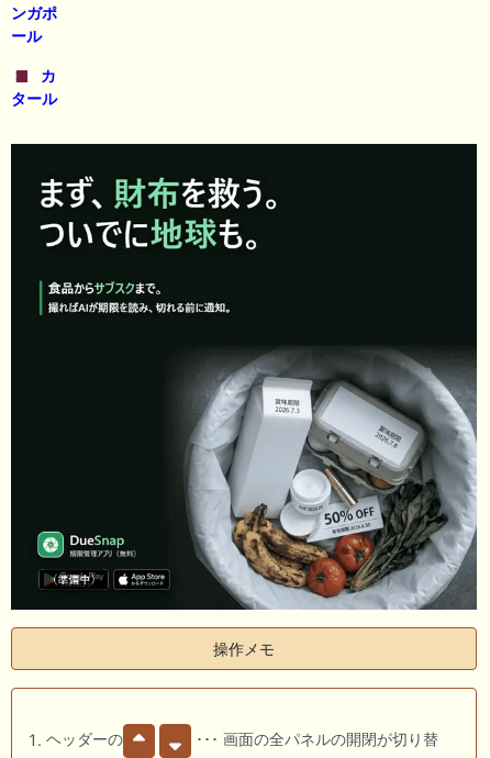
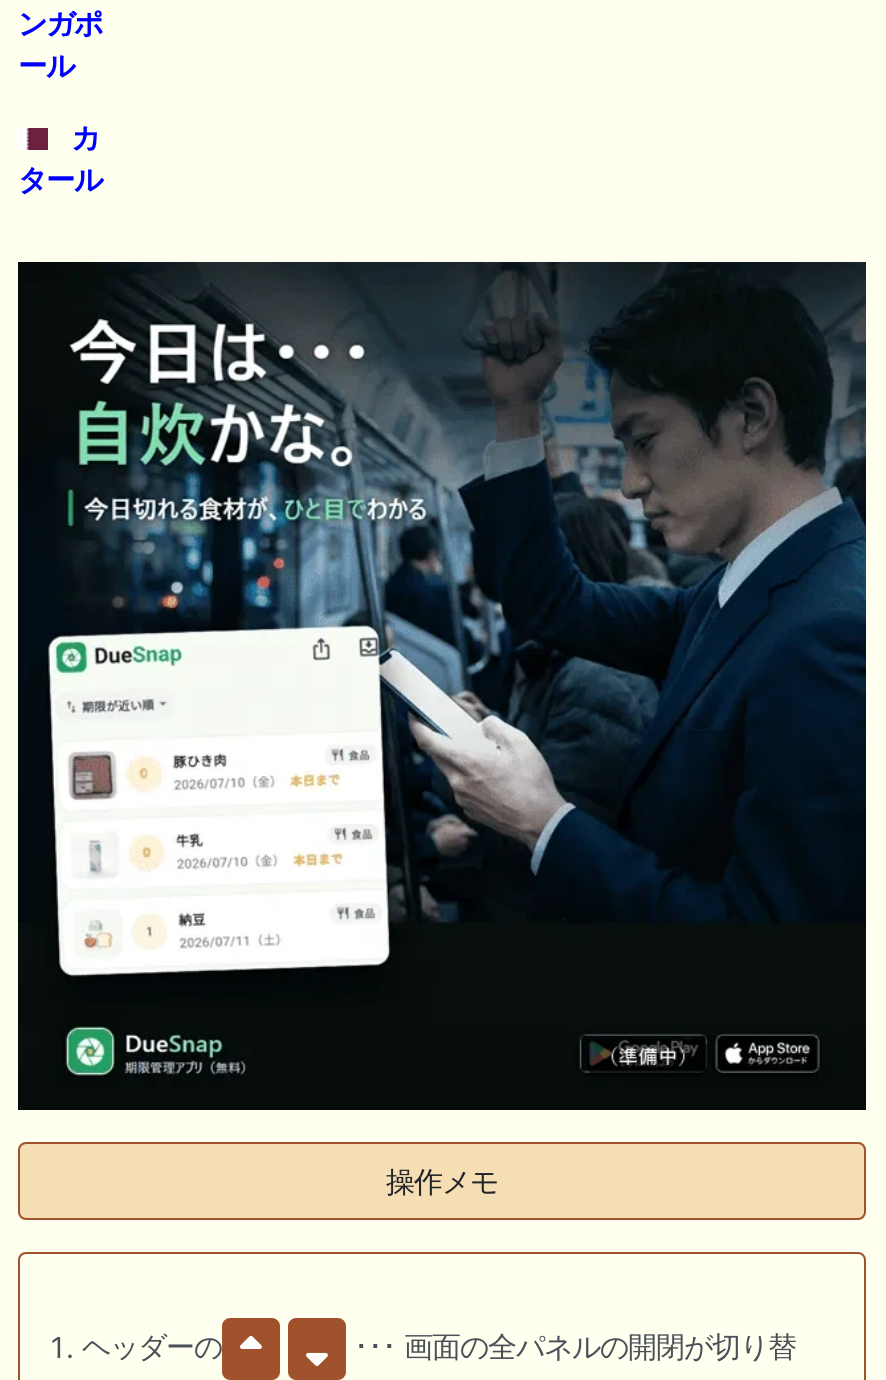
[27,146,478,611] [image] -> [46,264,868,1112] [image]

